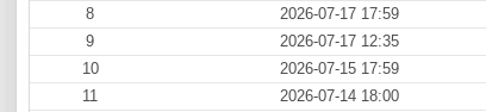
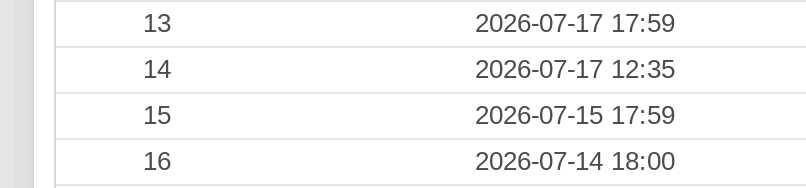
[86,5,94,23] 8 -> [143,8,171,38] 13
[86,32,94,50] 9 -> [143,54,171,84] 14
[82,60,98,77] 10 -> [143,100,171,130] 15
[82,87,98,105] 11 -> [143,146,171,176] 16

